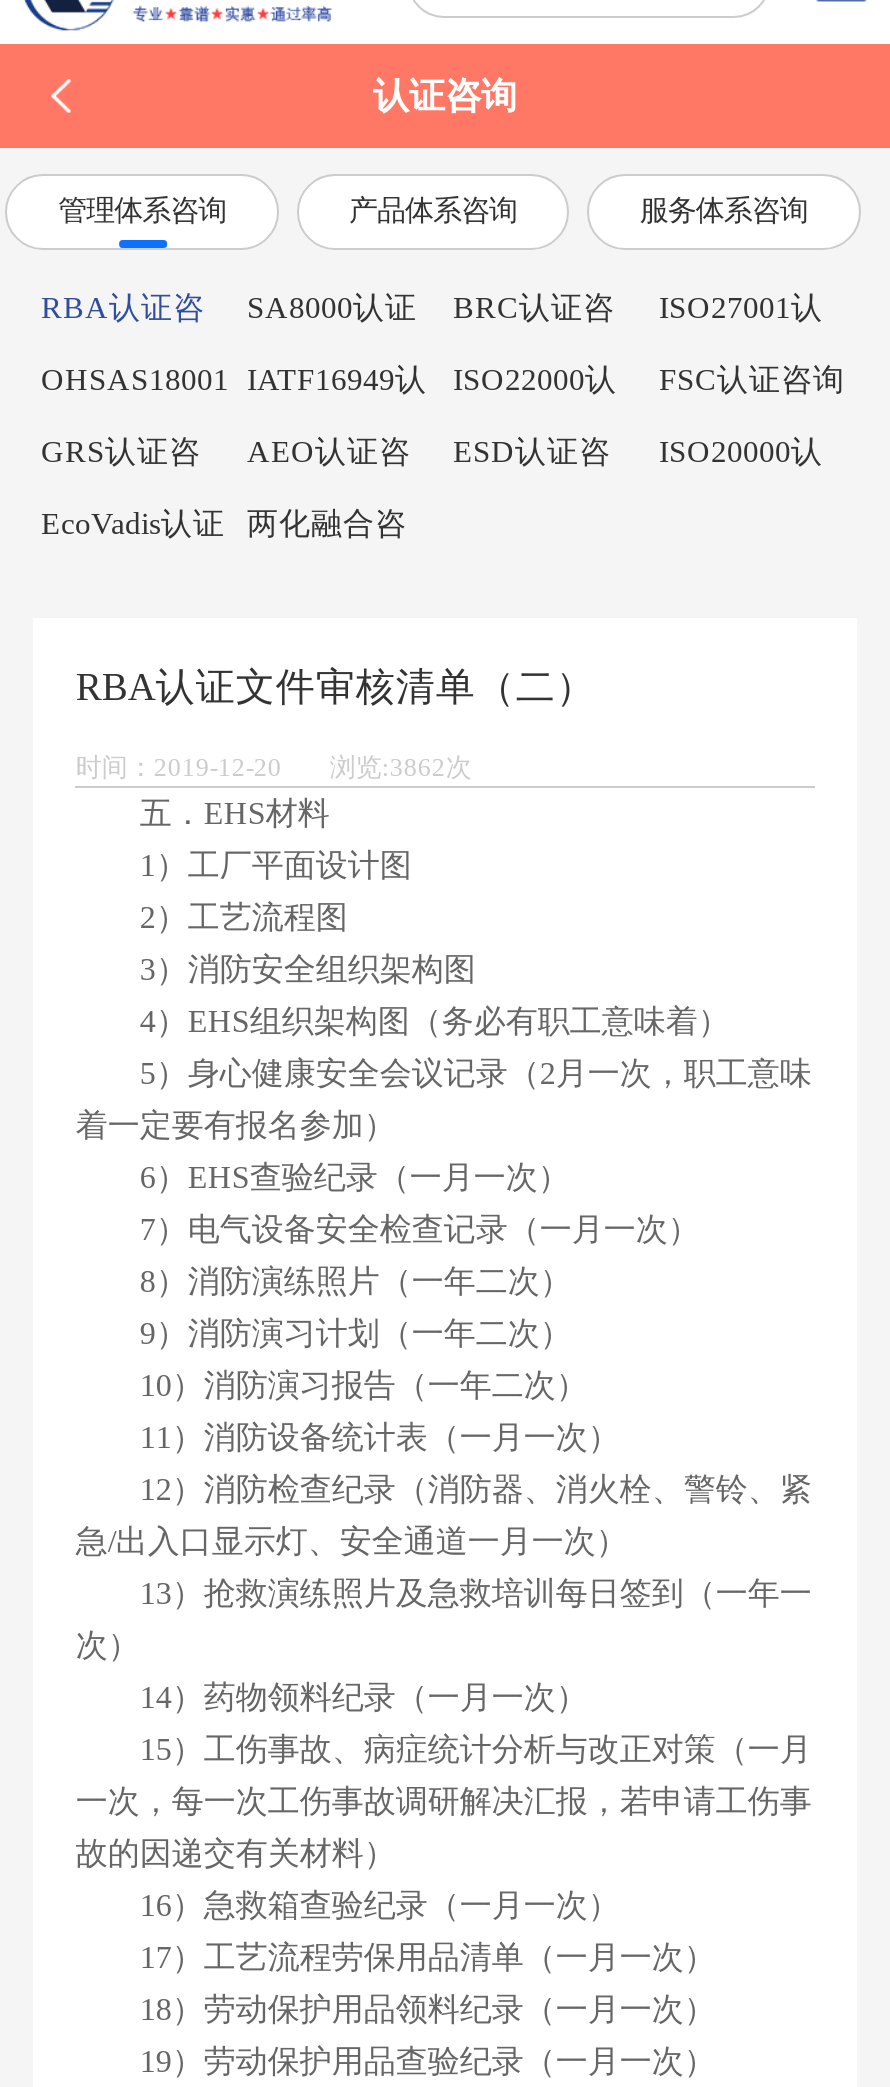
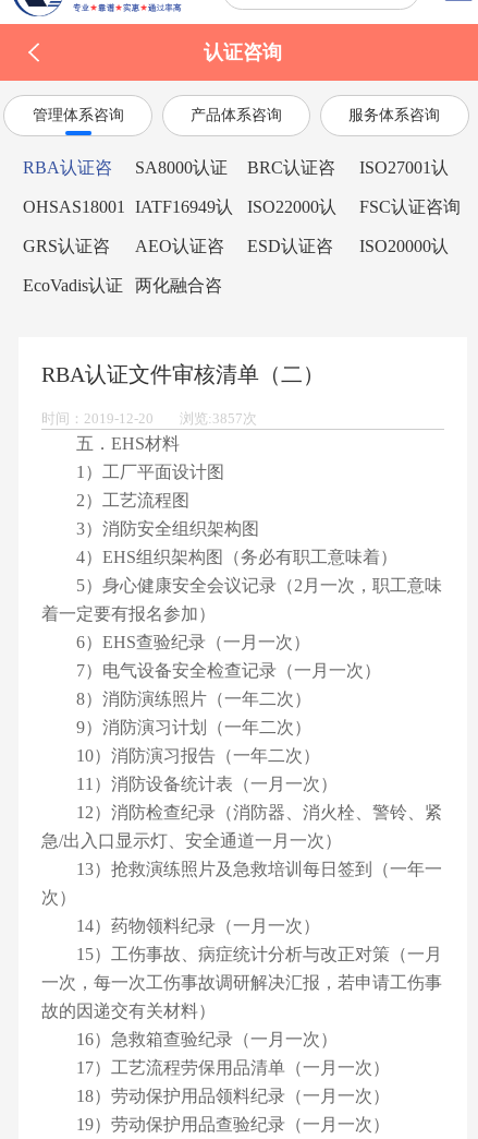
[76,752,472,782] 时间：2019-12-20 浏览:3862次 -> [42,410,257,426] 时间：2019-12-20 浏览:3857次

